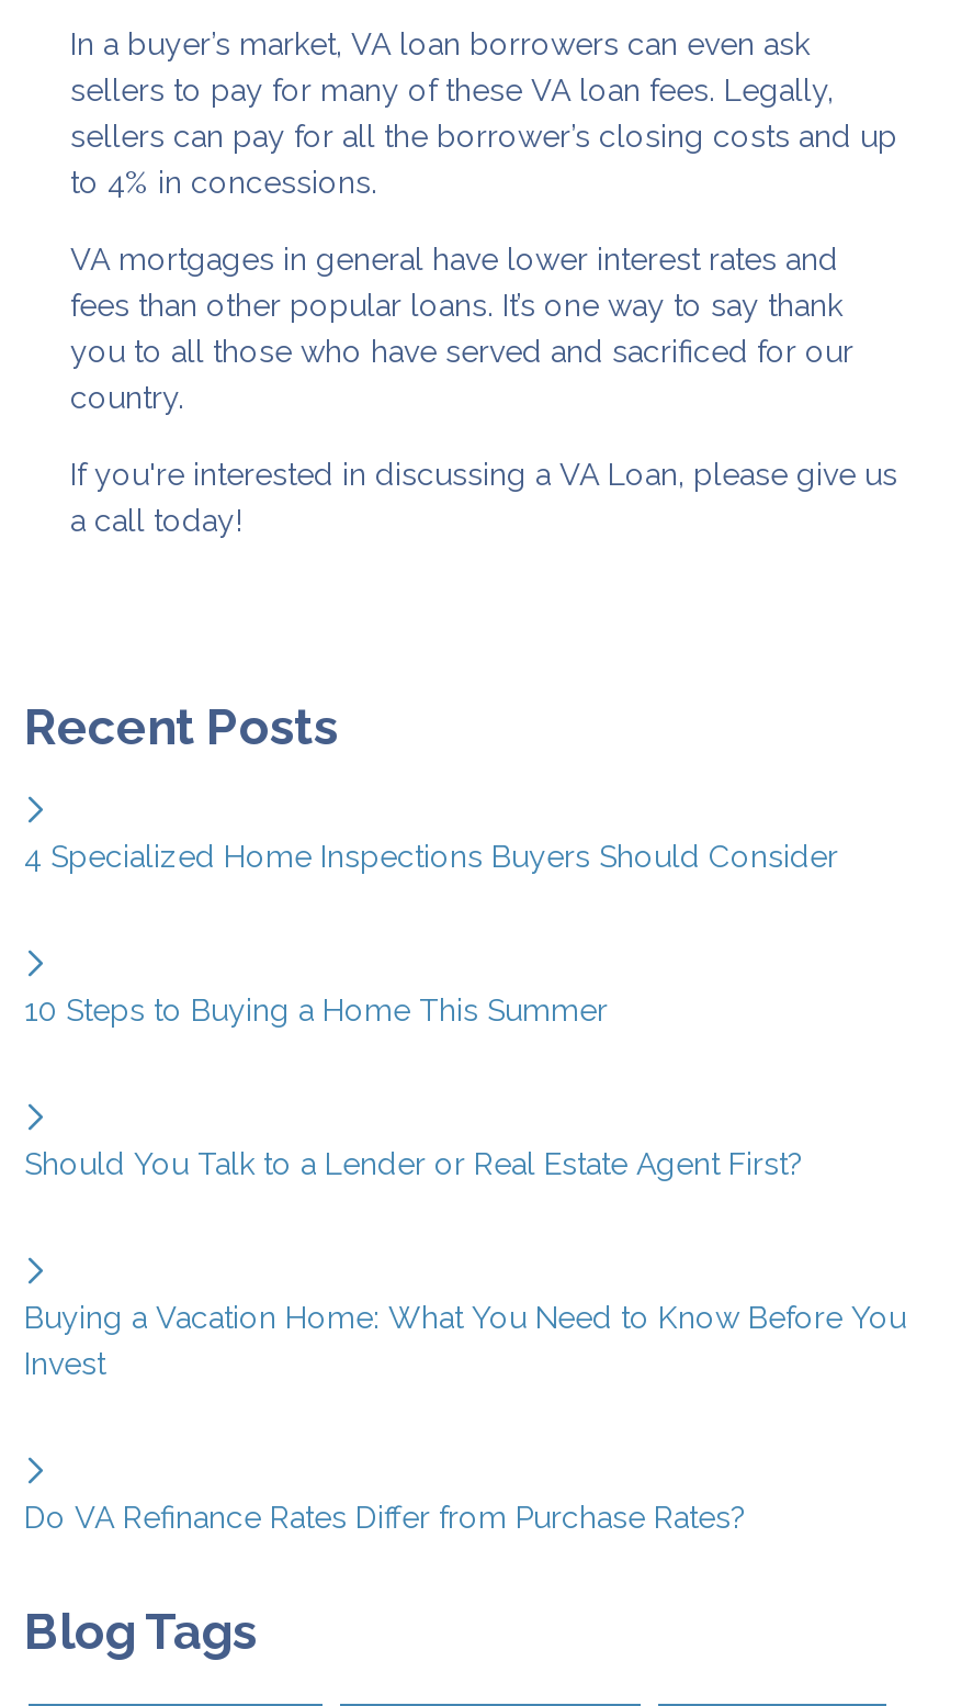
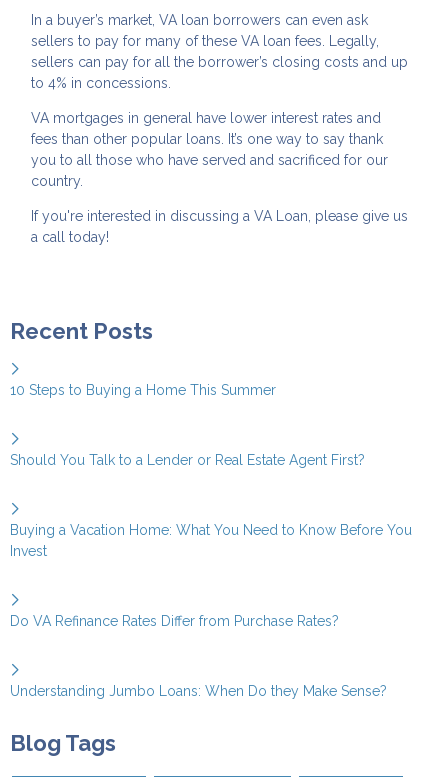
[24,840,838,875] 4 Specialized Home Inspections Buyers Should Consider -> none
moved [24,994,906,1536] -> [10,382,412,629]: 10 Steps to Buying a Home This Summer | Should You Talk to a Lender or Real Estate Agent First? | Buying a Vacation Home: What You Need to Know Before You | Invest | Do VA Refinance Rates Differ from Purchase Rates?
none -> [10,683,387,699] Understanding Jumbo Loans: When Do they Make Sense?

